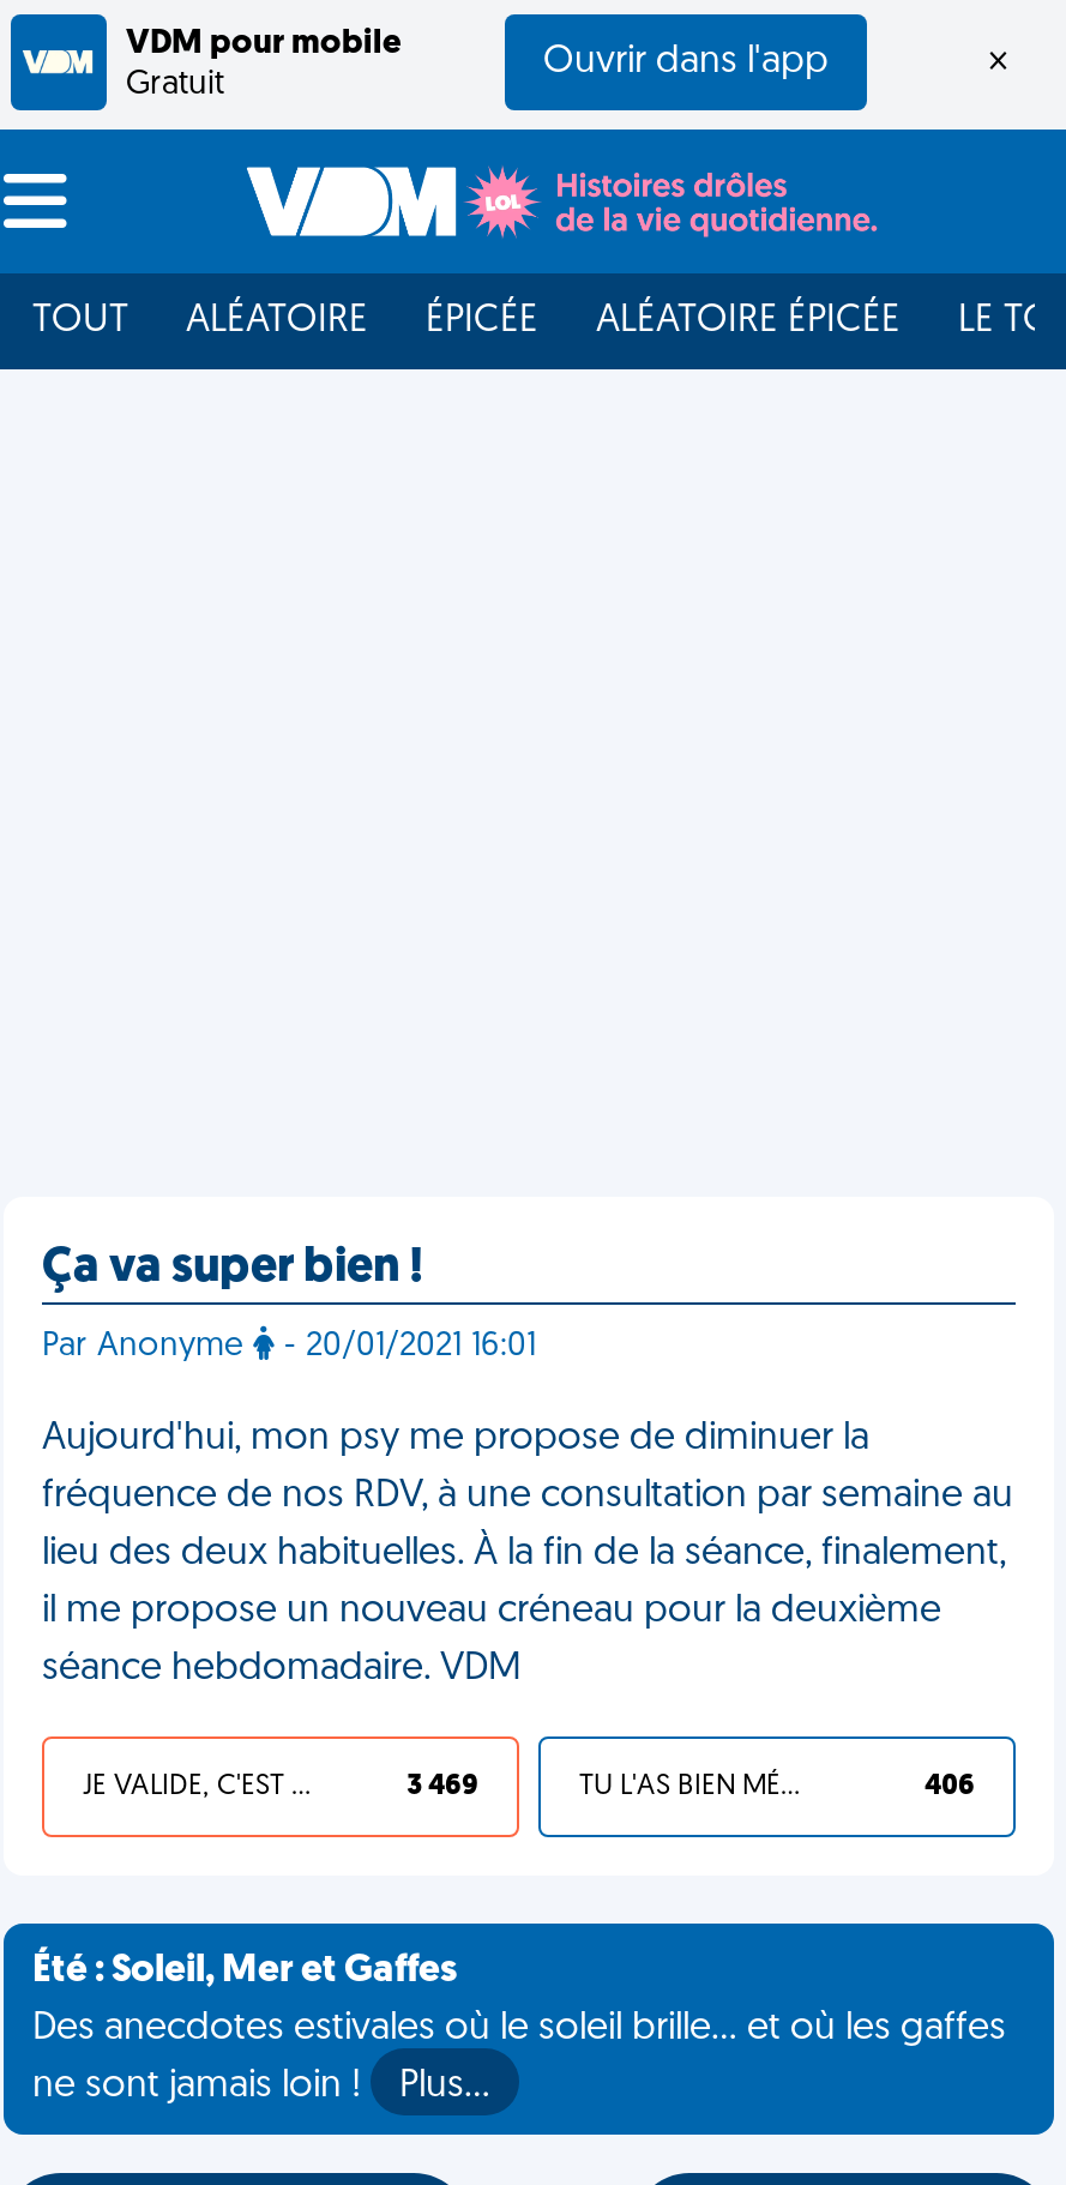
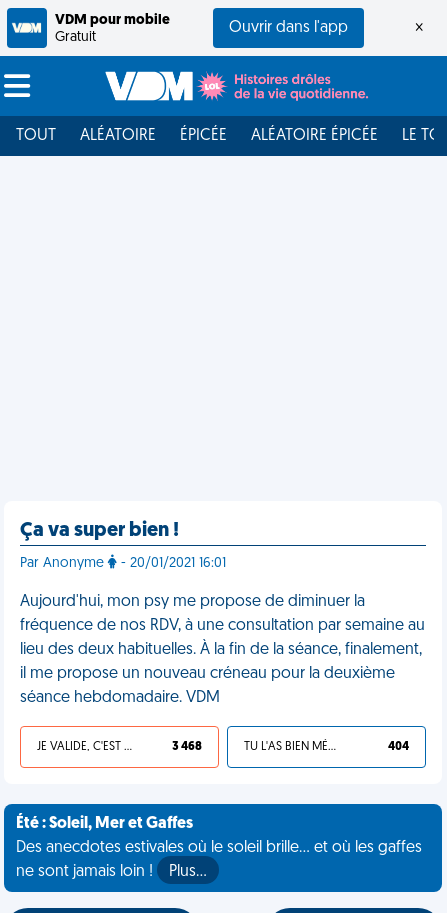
[406,1772,478,1801] 3 469 -> [172,741,202,753] 3 468
[925,1772,975,1801] 406 -> [388,741,409,753] 404

